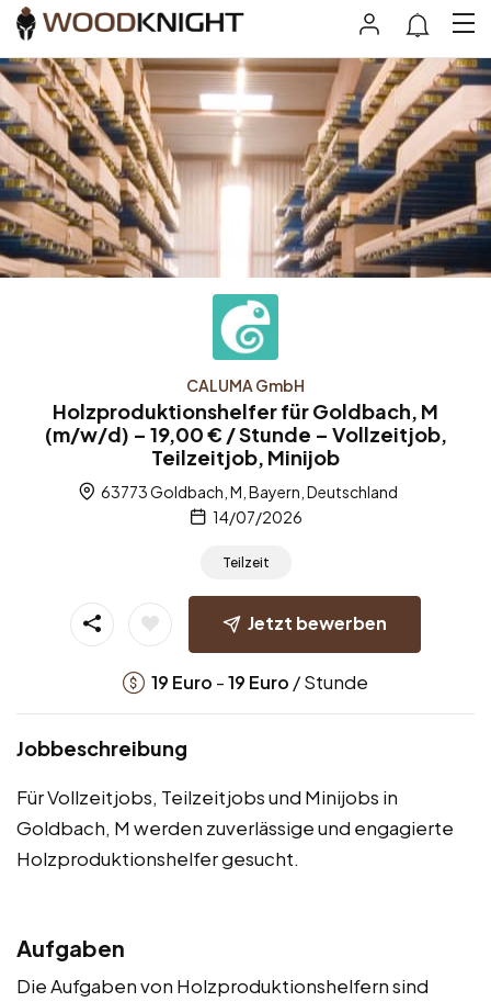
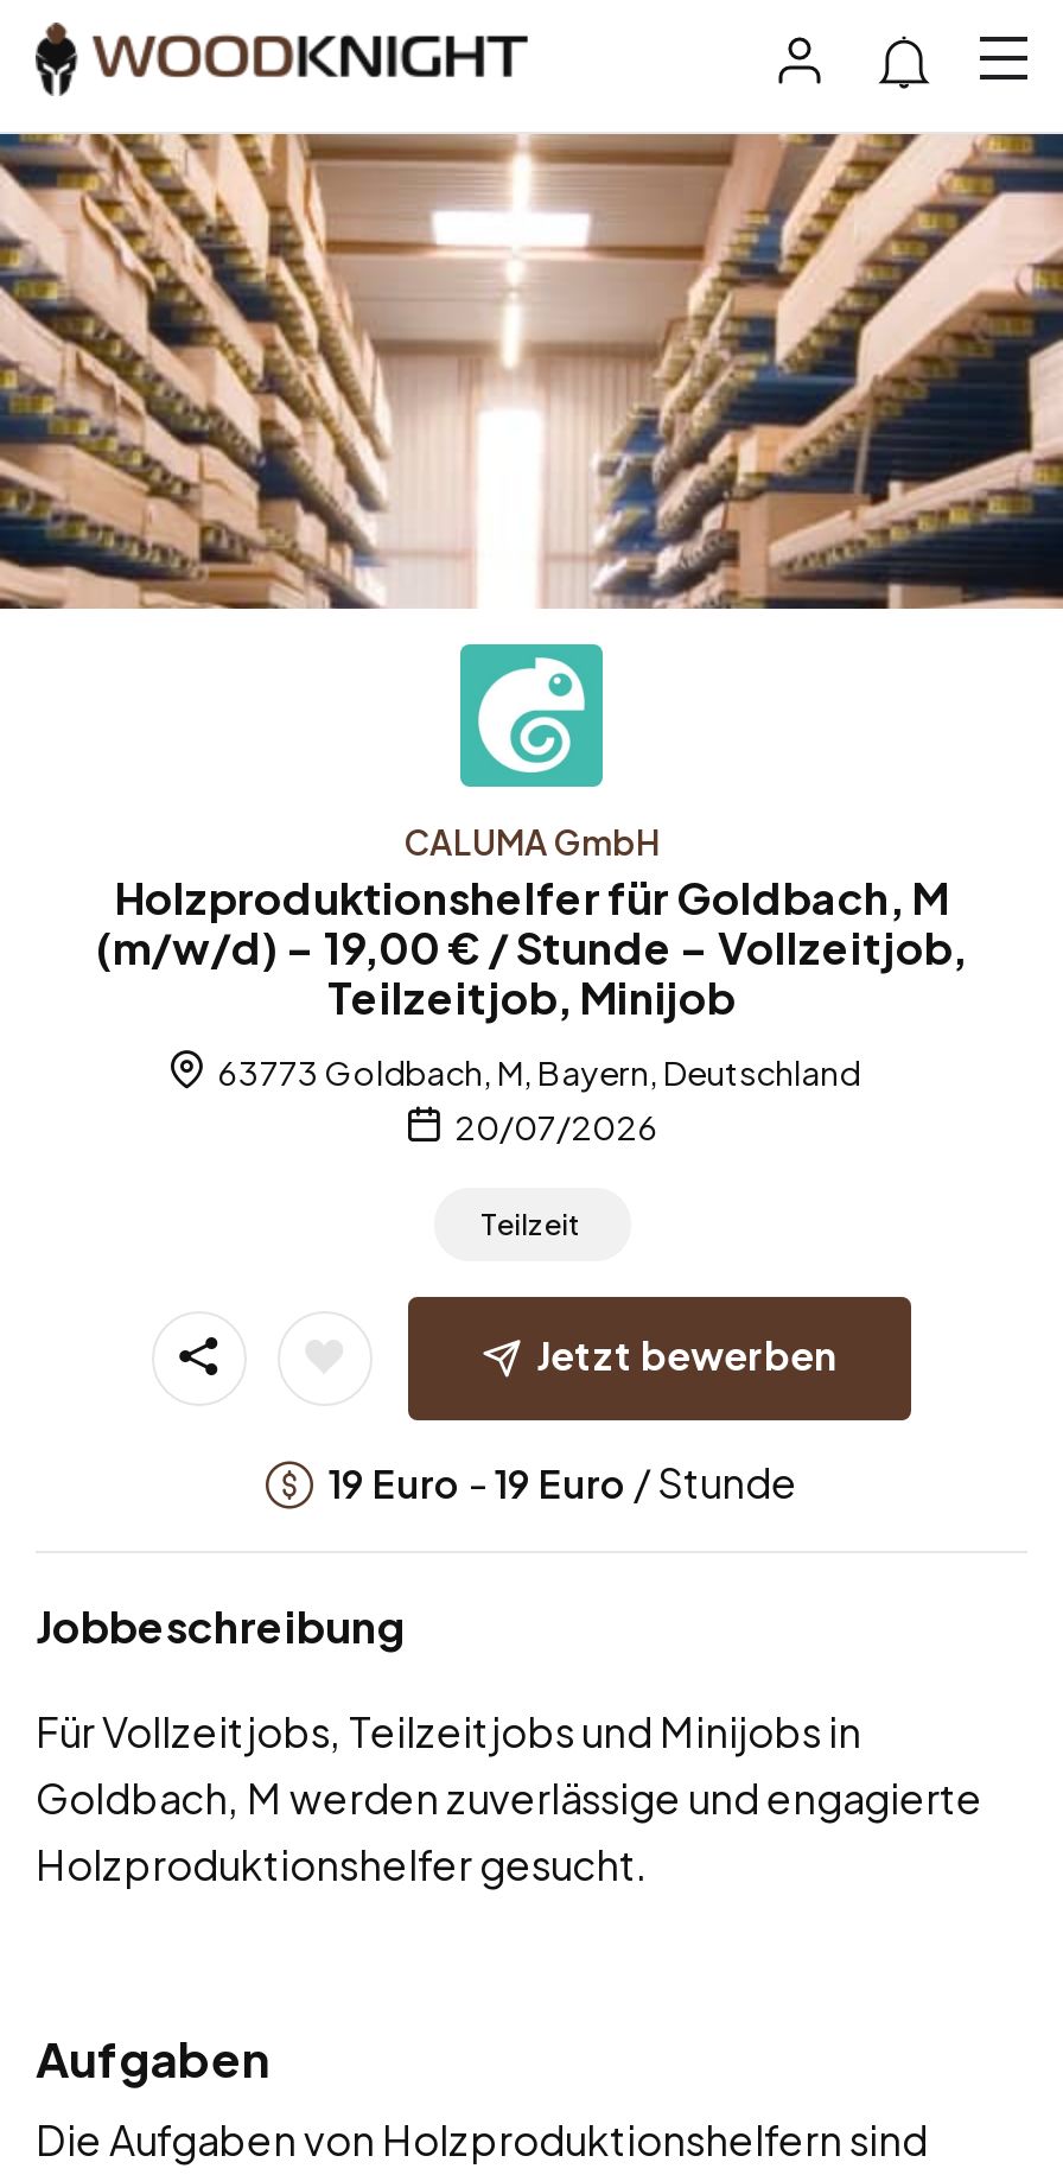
[210,507,302,527] 14/07/2026 -> [450,1105,658,1148] 20/07/2026

